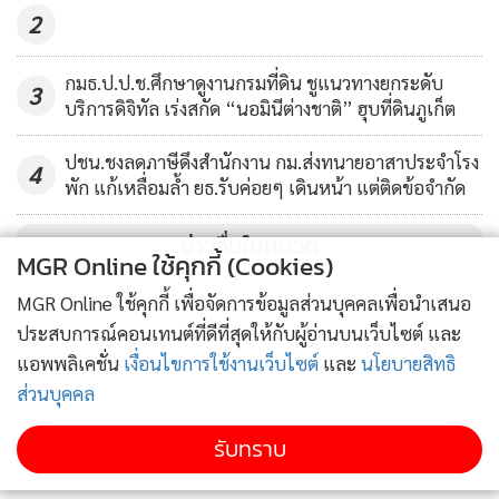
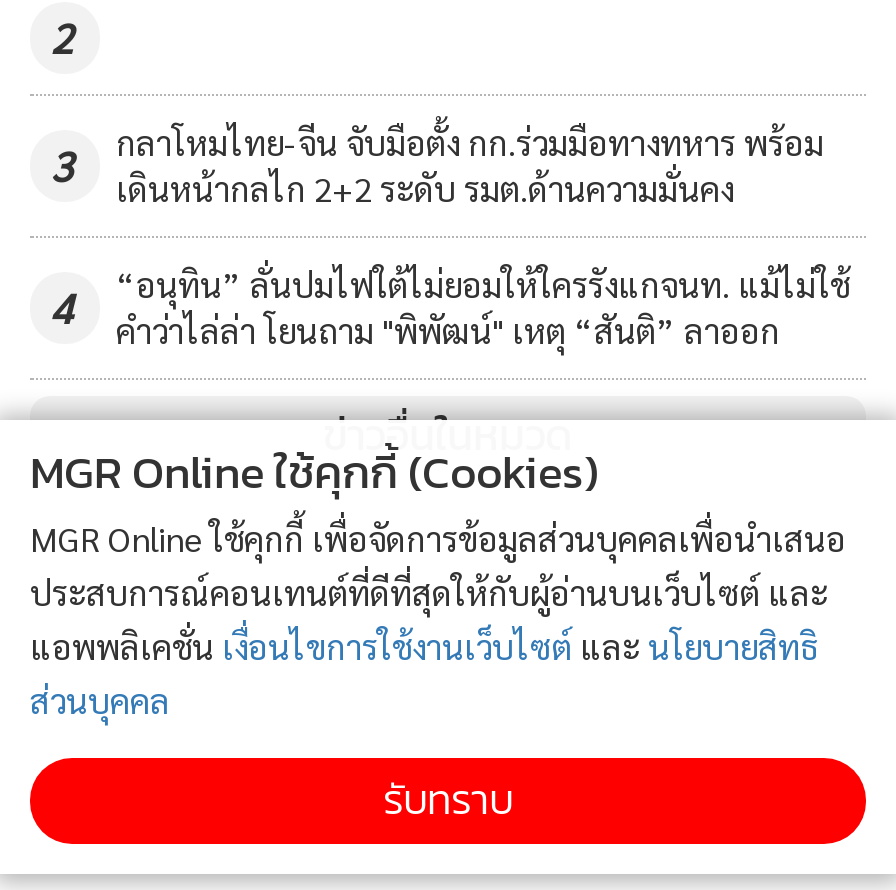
[65,71,456,121] กมธ.ป.ป.ช.ศึกษาดูงานกรมที่ดิน ชูแนวทางยกระดับ | บริการดิจิทัล เร่งสกัด “นอมินีต่างชาติ” ฮุบที่ดินภูเก็ต -> [116,121,824,211] กลาโหมไทย-จีน จับมือตั้ง กก.ร่วมมือทางทหาร พร้อม | เดินหน้ากลไก 2+2 ระดับ รมต.ด้านความมั่นคง
[65,150,479,200] ปชน.ชงลดภาษีดึงสำนักงาน กม.ส่งทนายอาสาประจำโรง | พัก แก้เหลื่อมล้ำ ยธ.รับค่อยๆ เดินหน้า แต่ติดข้อจำกัด -> [116,263,850,353] “อนุทิน” ลั่นปมไฟใต้ไม่ยอมให้ใครรังแกจนท. แม้ไม่ใช้ | คำว่าไล่ล่า โยนถาม "พิพัฒน์" เหตุ “สันติ” ลาออก

